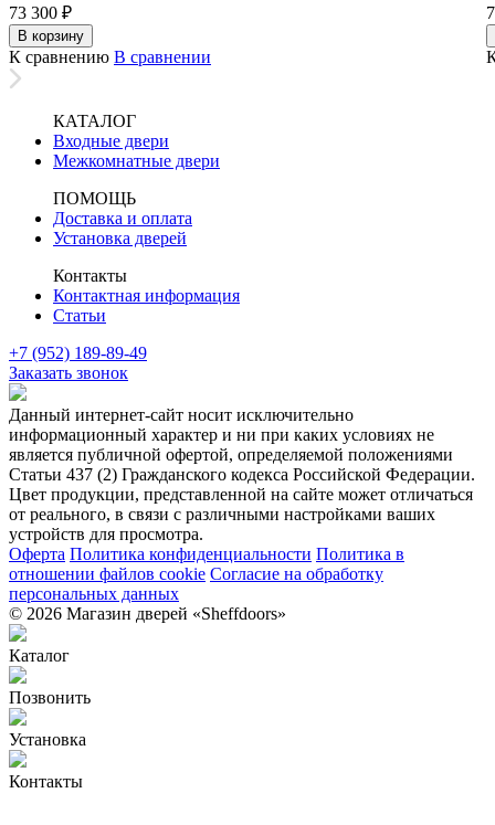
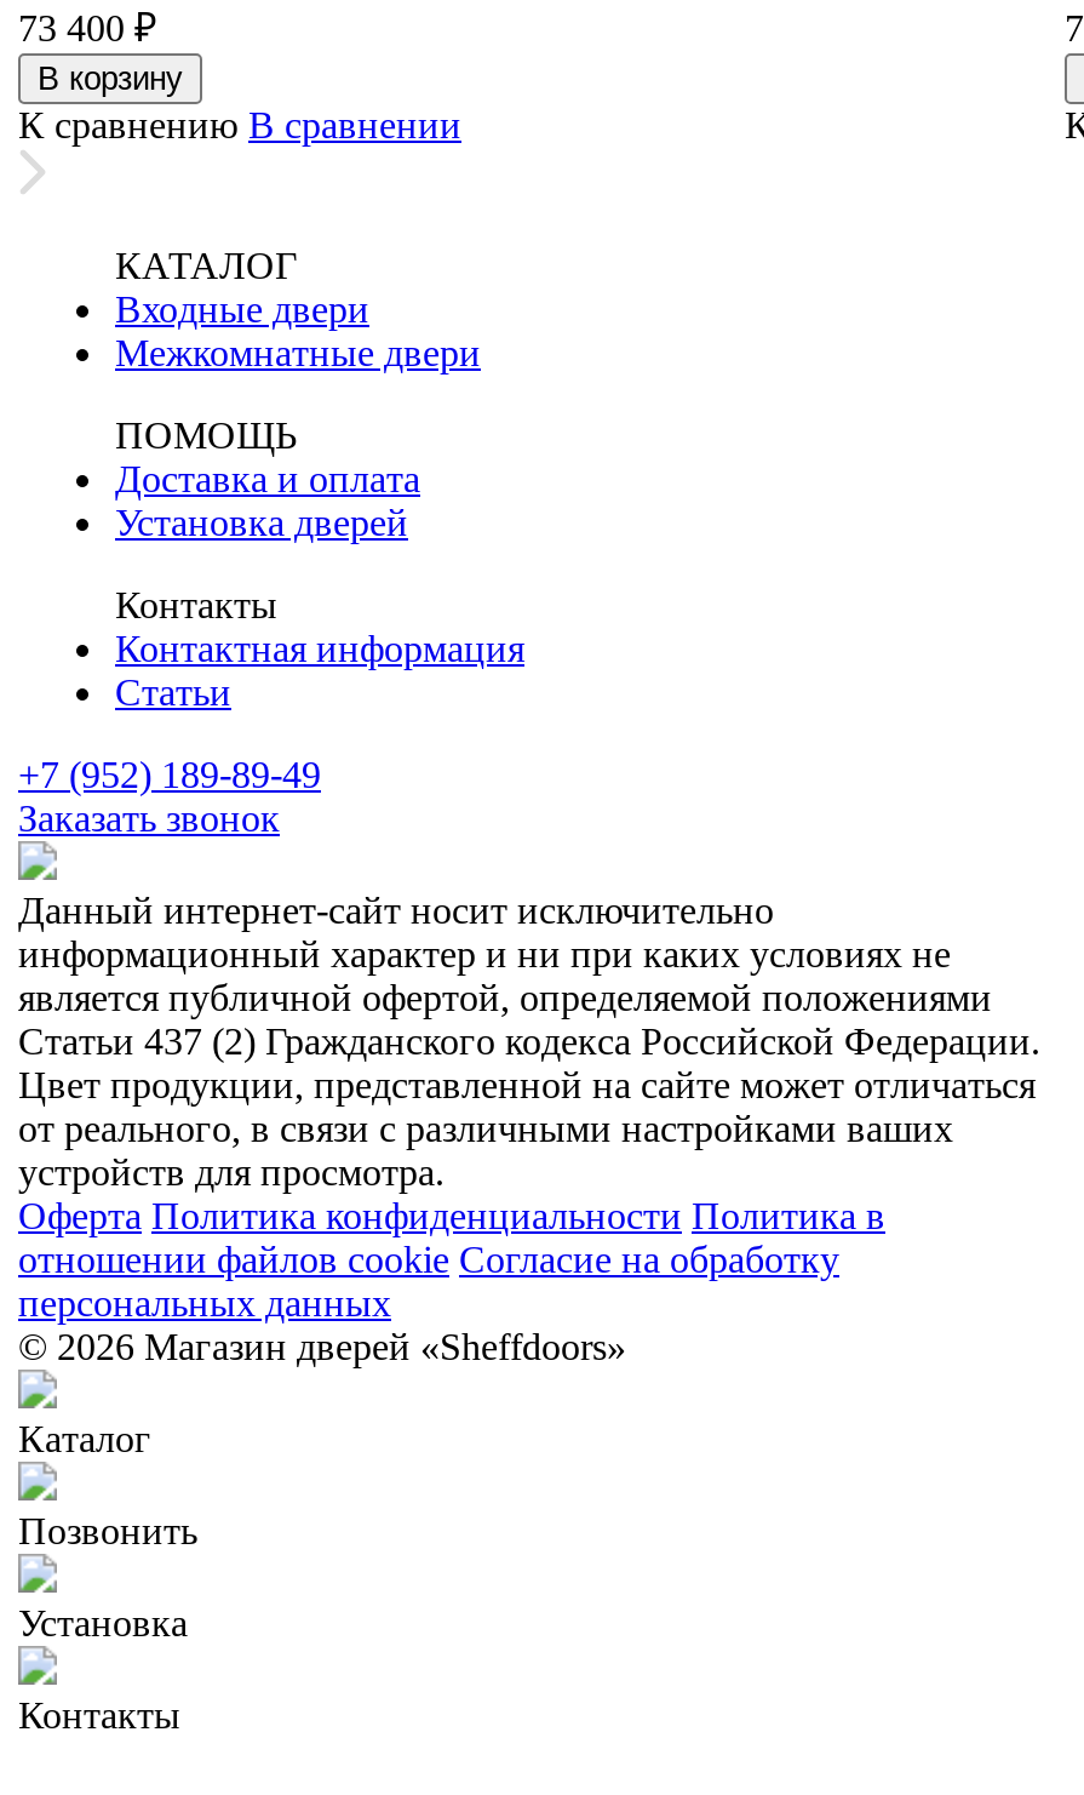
[9,3,72,22] 73 300 ₽ -> [18,7,156,48] 73 400 ₽

